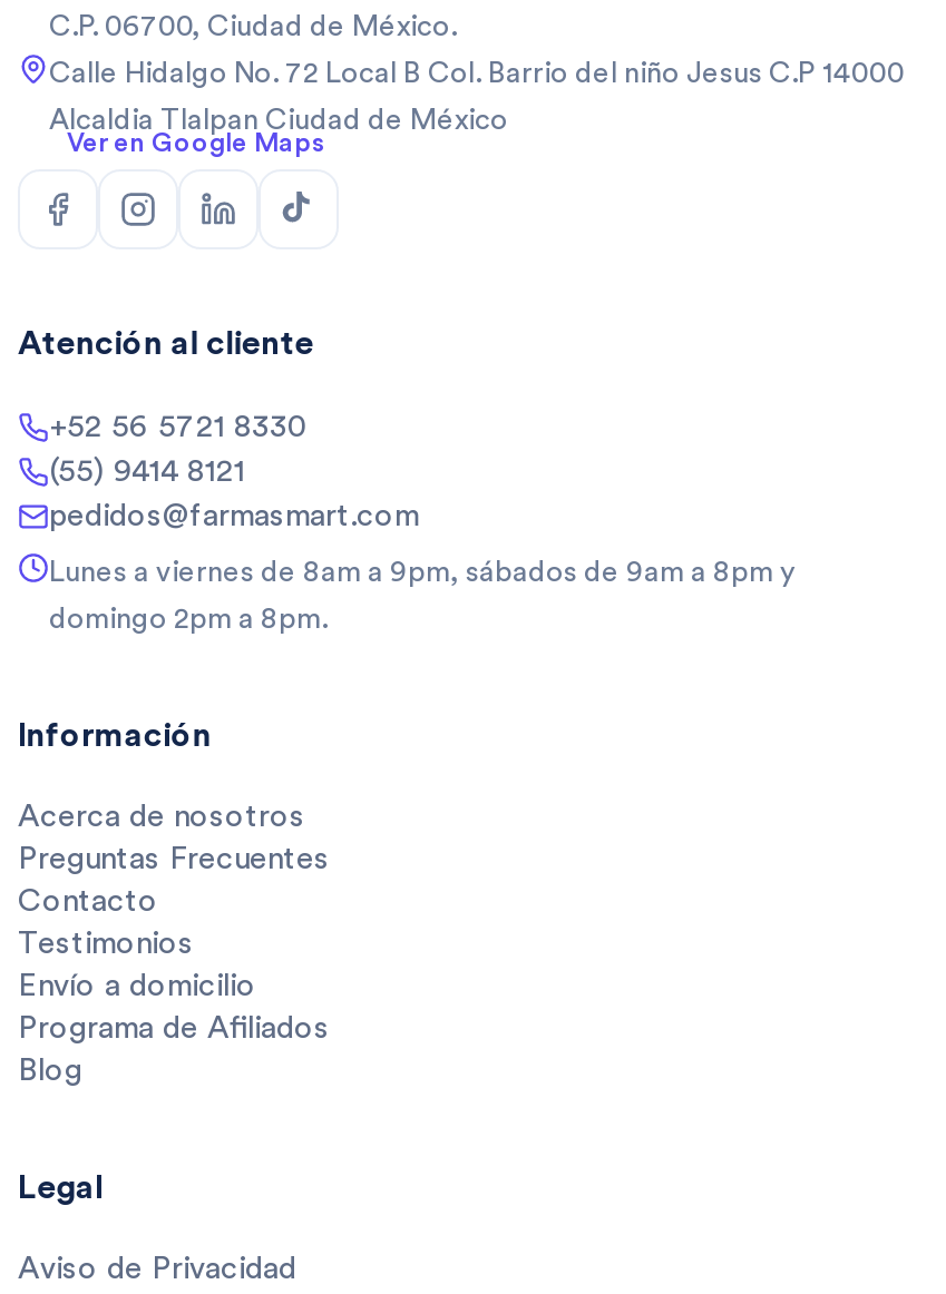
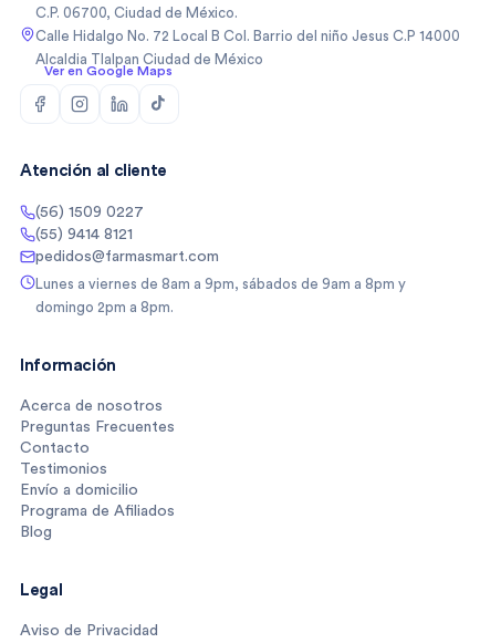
[49,413,308,444] +52 56 5721 8330 -> [35,205,144,221] (56) 1509 0227

